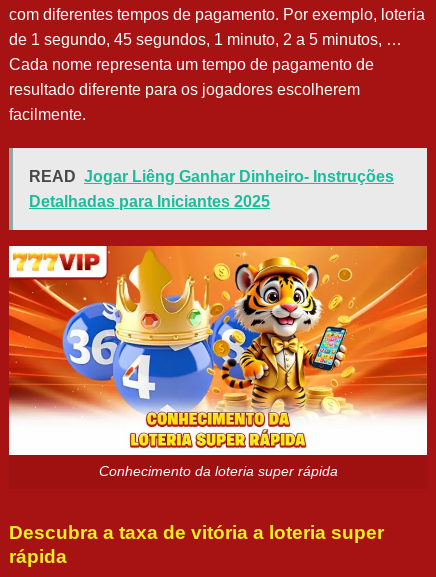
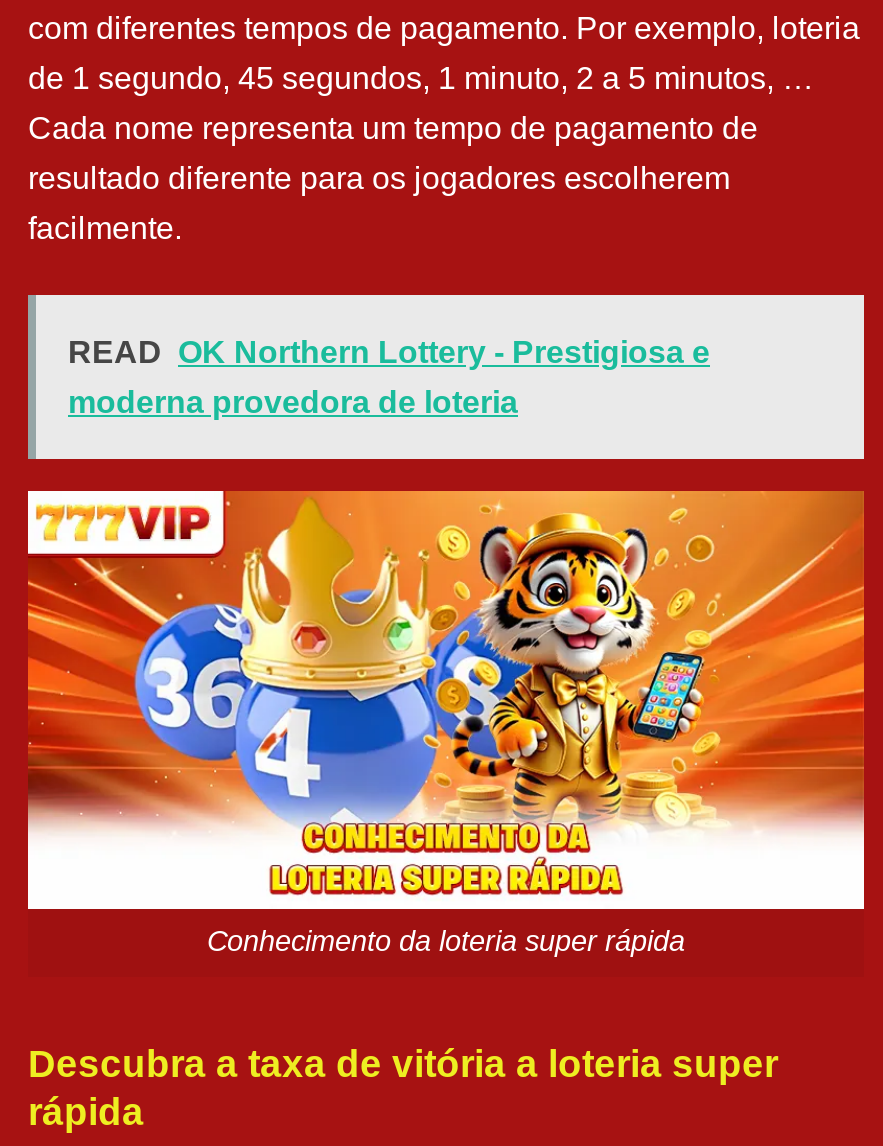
[29,168,394,185] READ Jogar Liêng Ganhar Dinheiro- Instruções -> [68,334,710,368] READ OK Northern Lottery - Prestigiosa e
[29,193,270,210] Detalhadas para Iniciantes 2025 -> [68,384,518,418] moderna provedora de loteria

